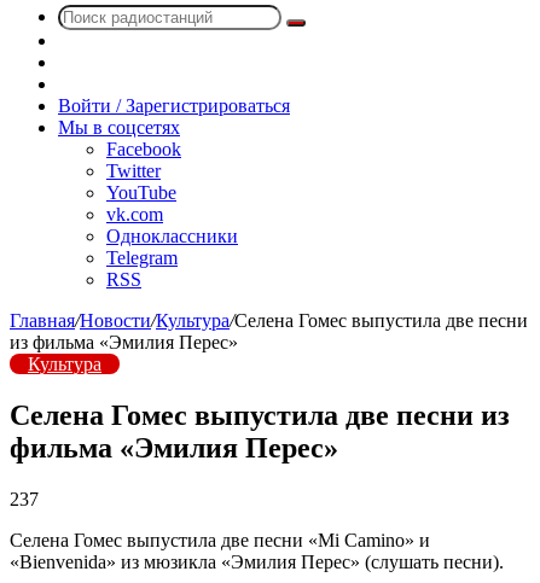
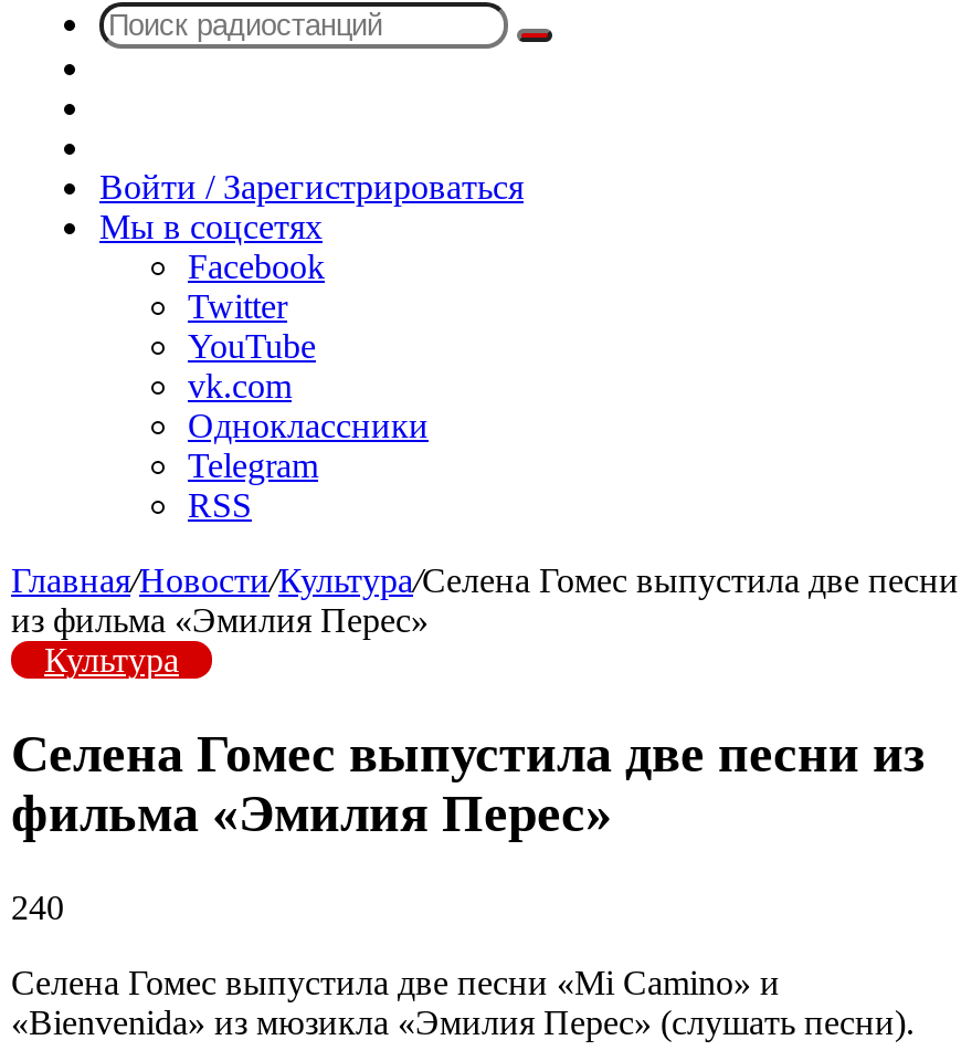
[10,489,39,509] 237 -> [11,888,64,926] 240

